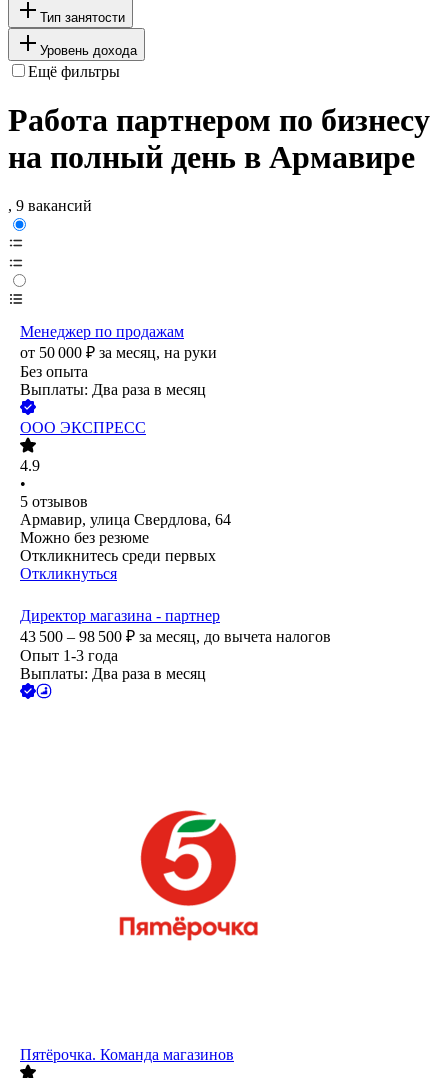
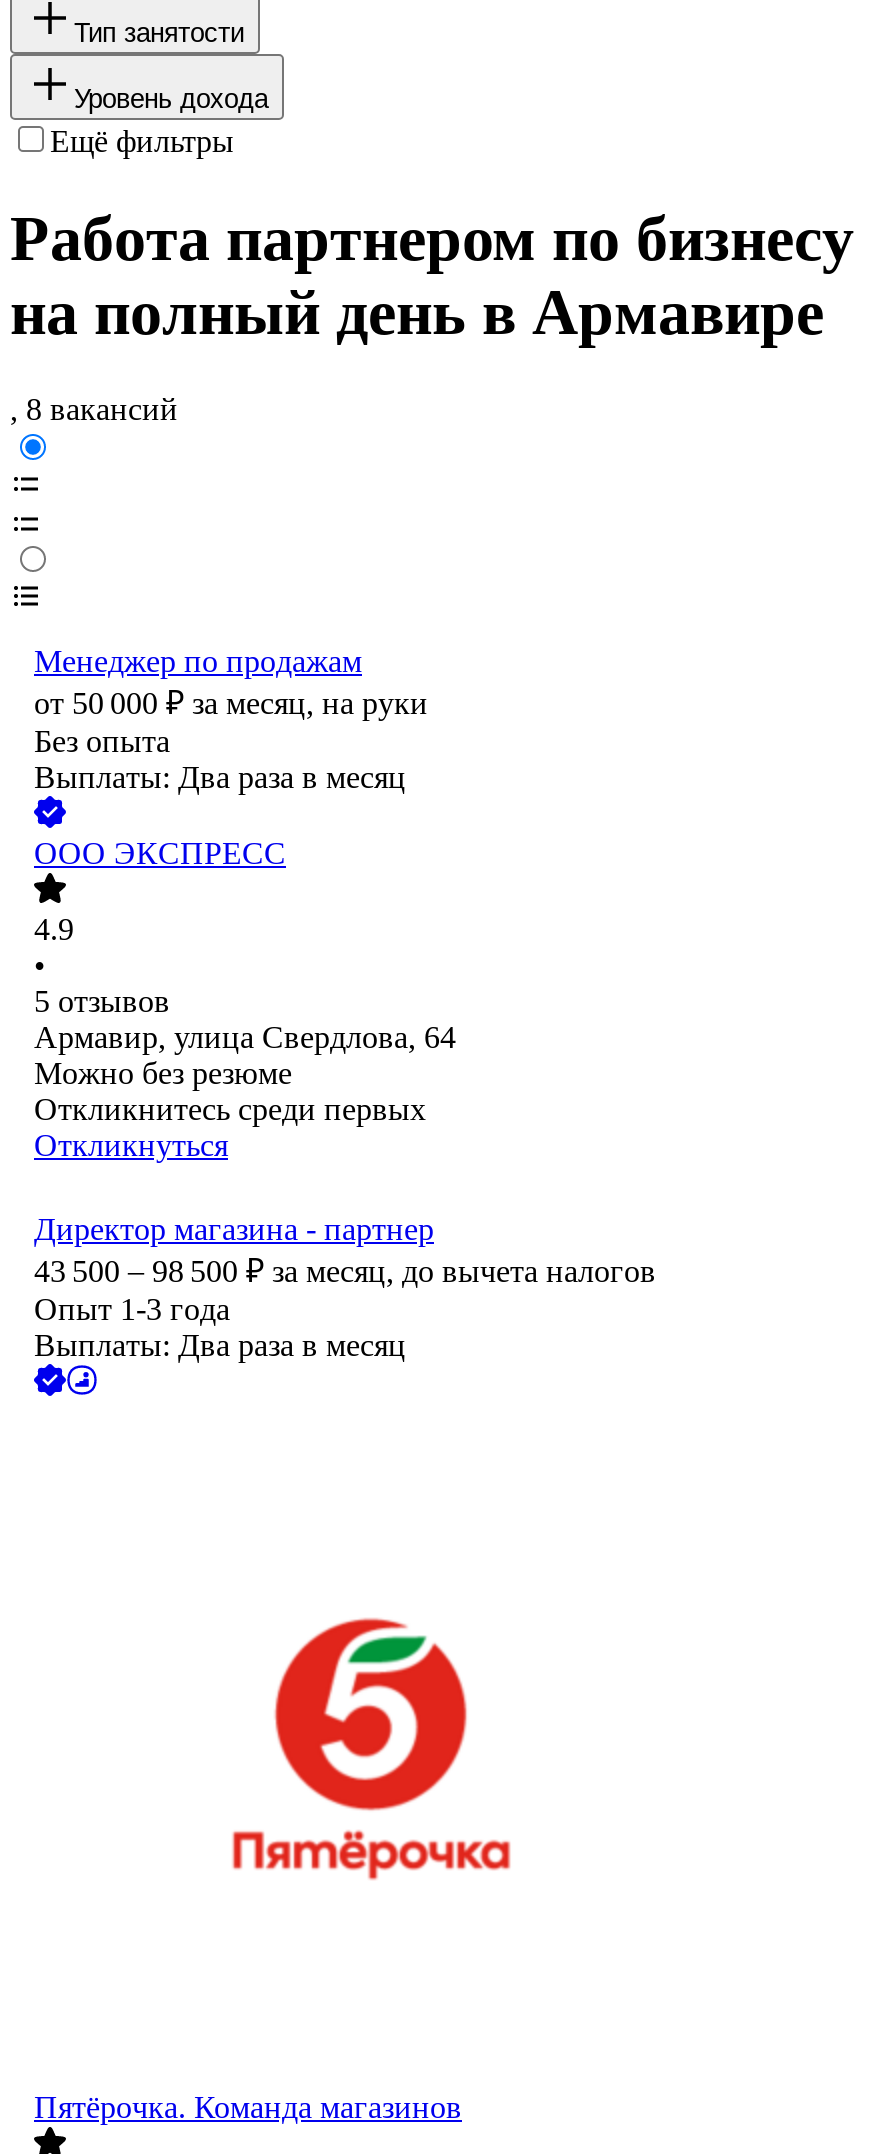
[8,197,92,214] , 9 вакансий -> [10,393,178,427] , 8 вакансий

